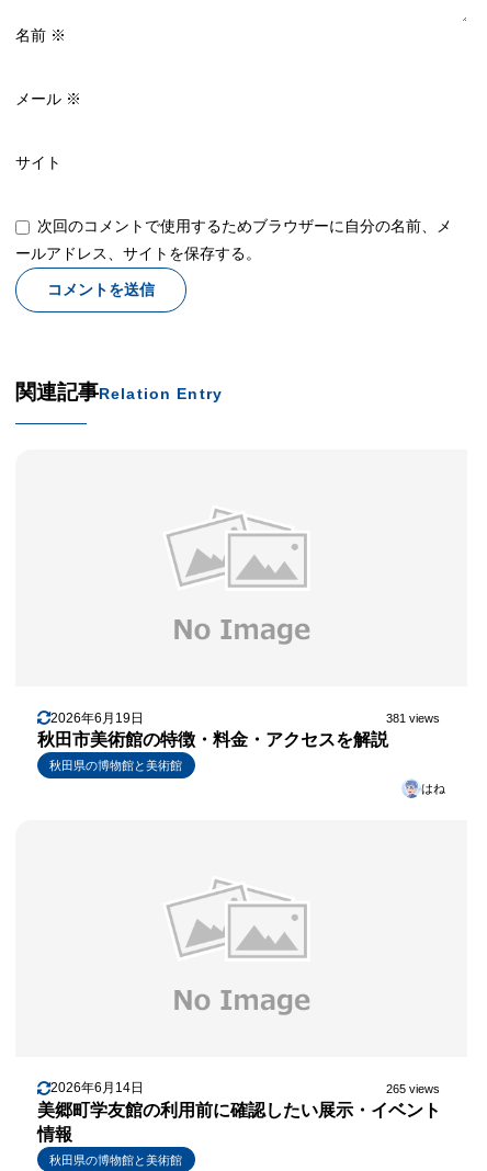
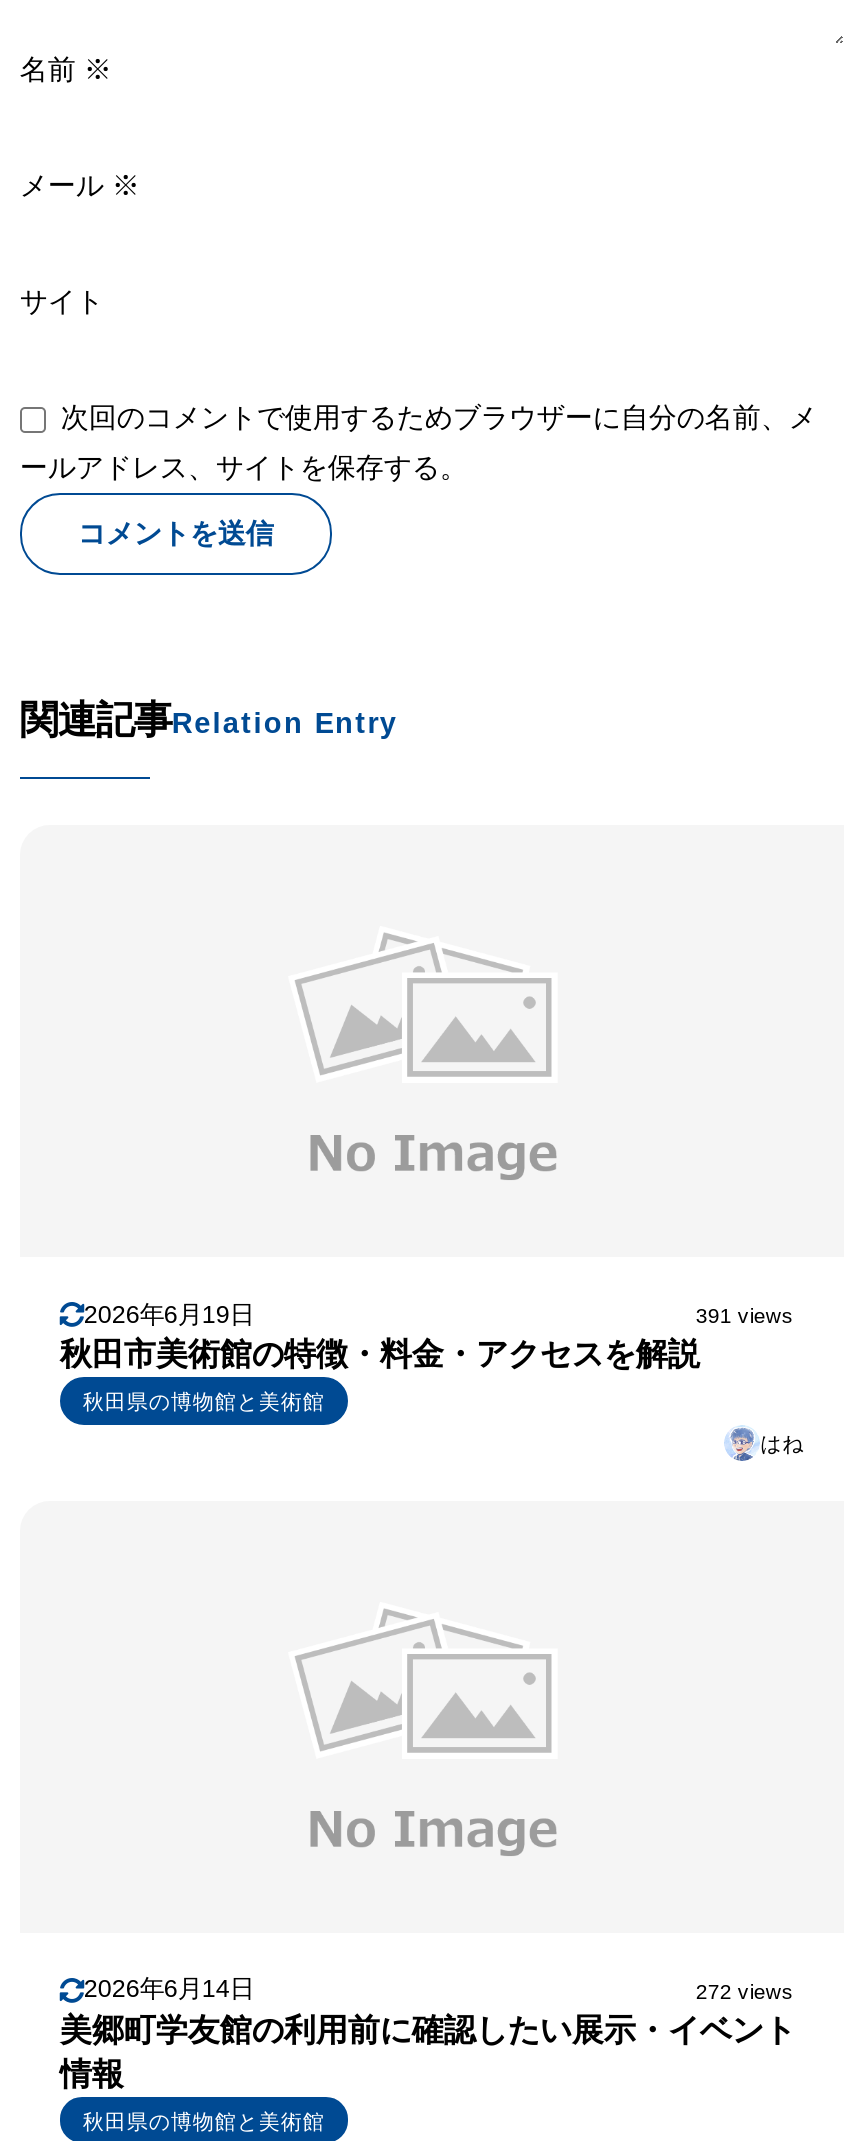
[386,712,440,725] 381 views -> [696,1303,794,1327] 391 views
[386,1082,440,1095] 265 views -> [696,1979,794,2003] 272 views

